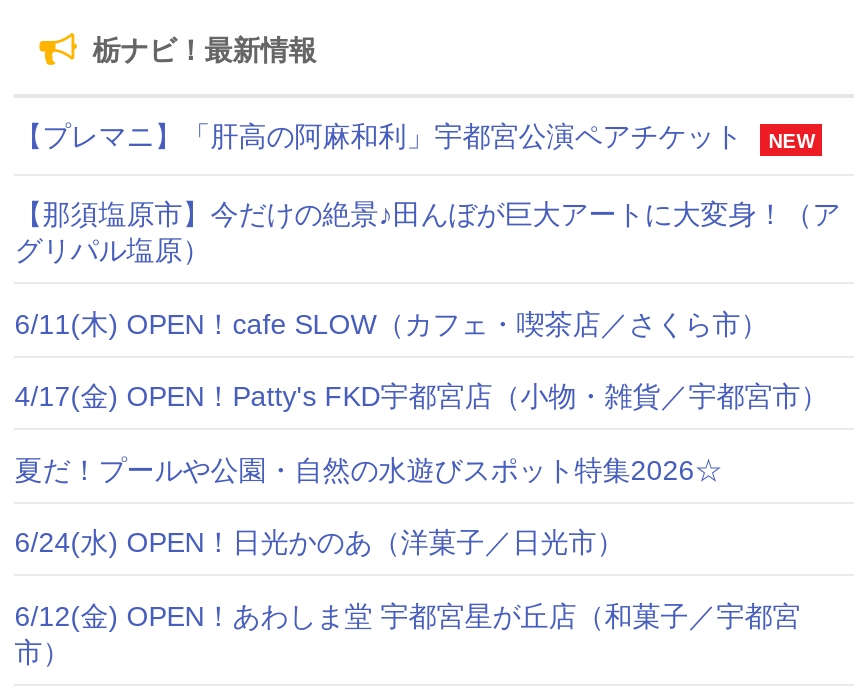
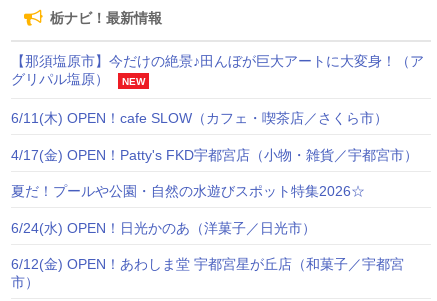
[15,121,815,153] 【プレマニ】「肝高の阿麻和利」宇都宮公演ペアチケット | NEW -> none
none -> [122,76,145,87] NEW

